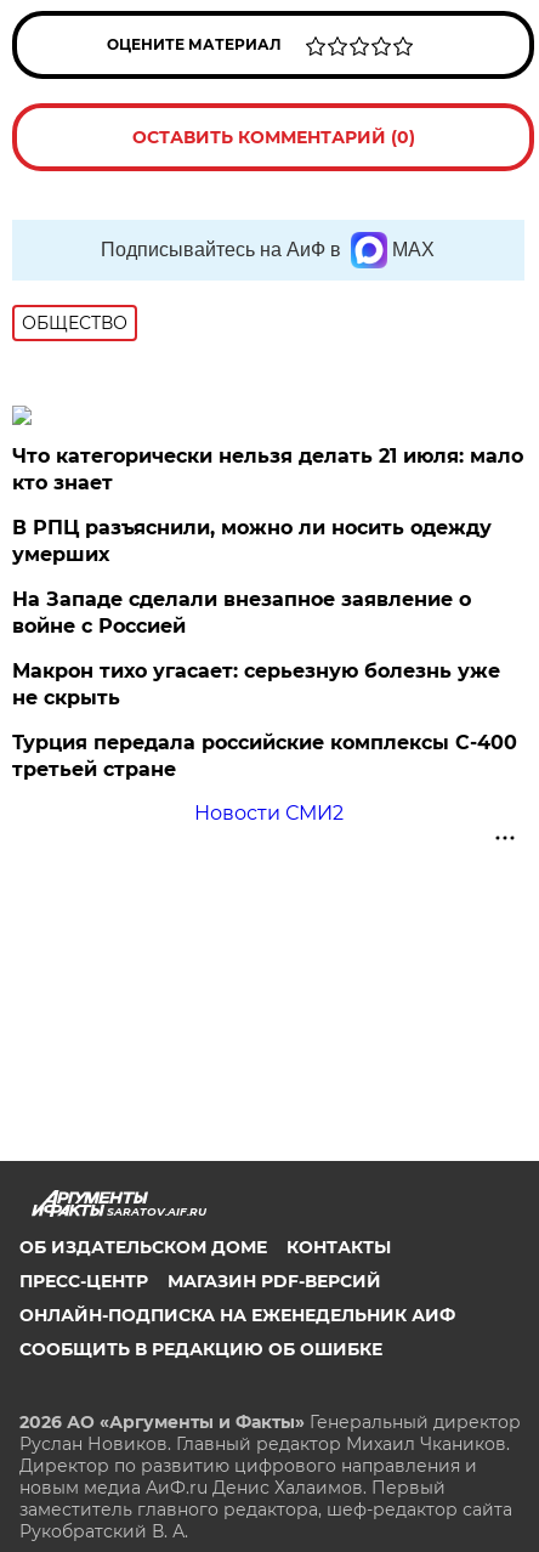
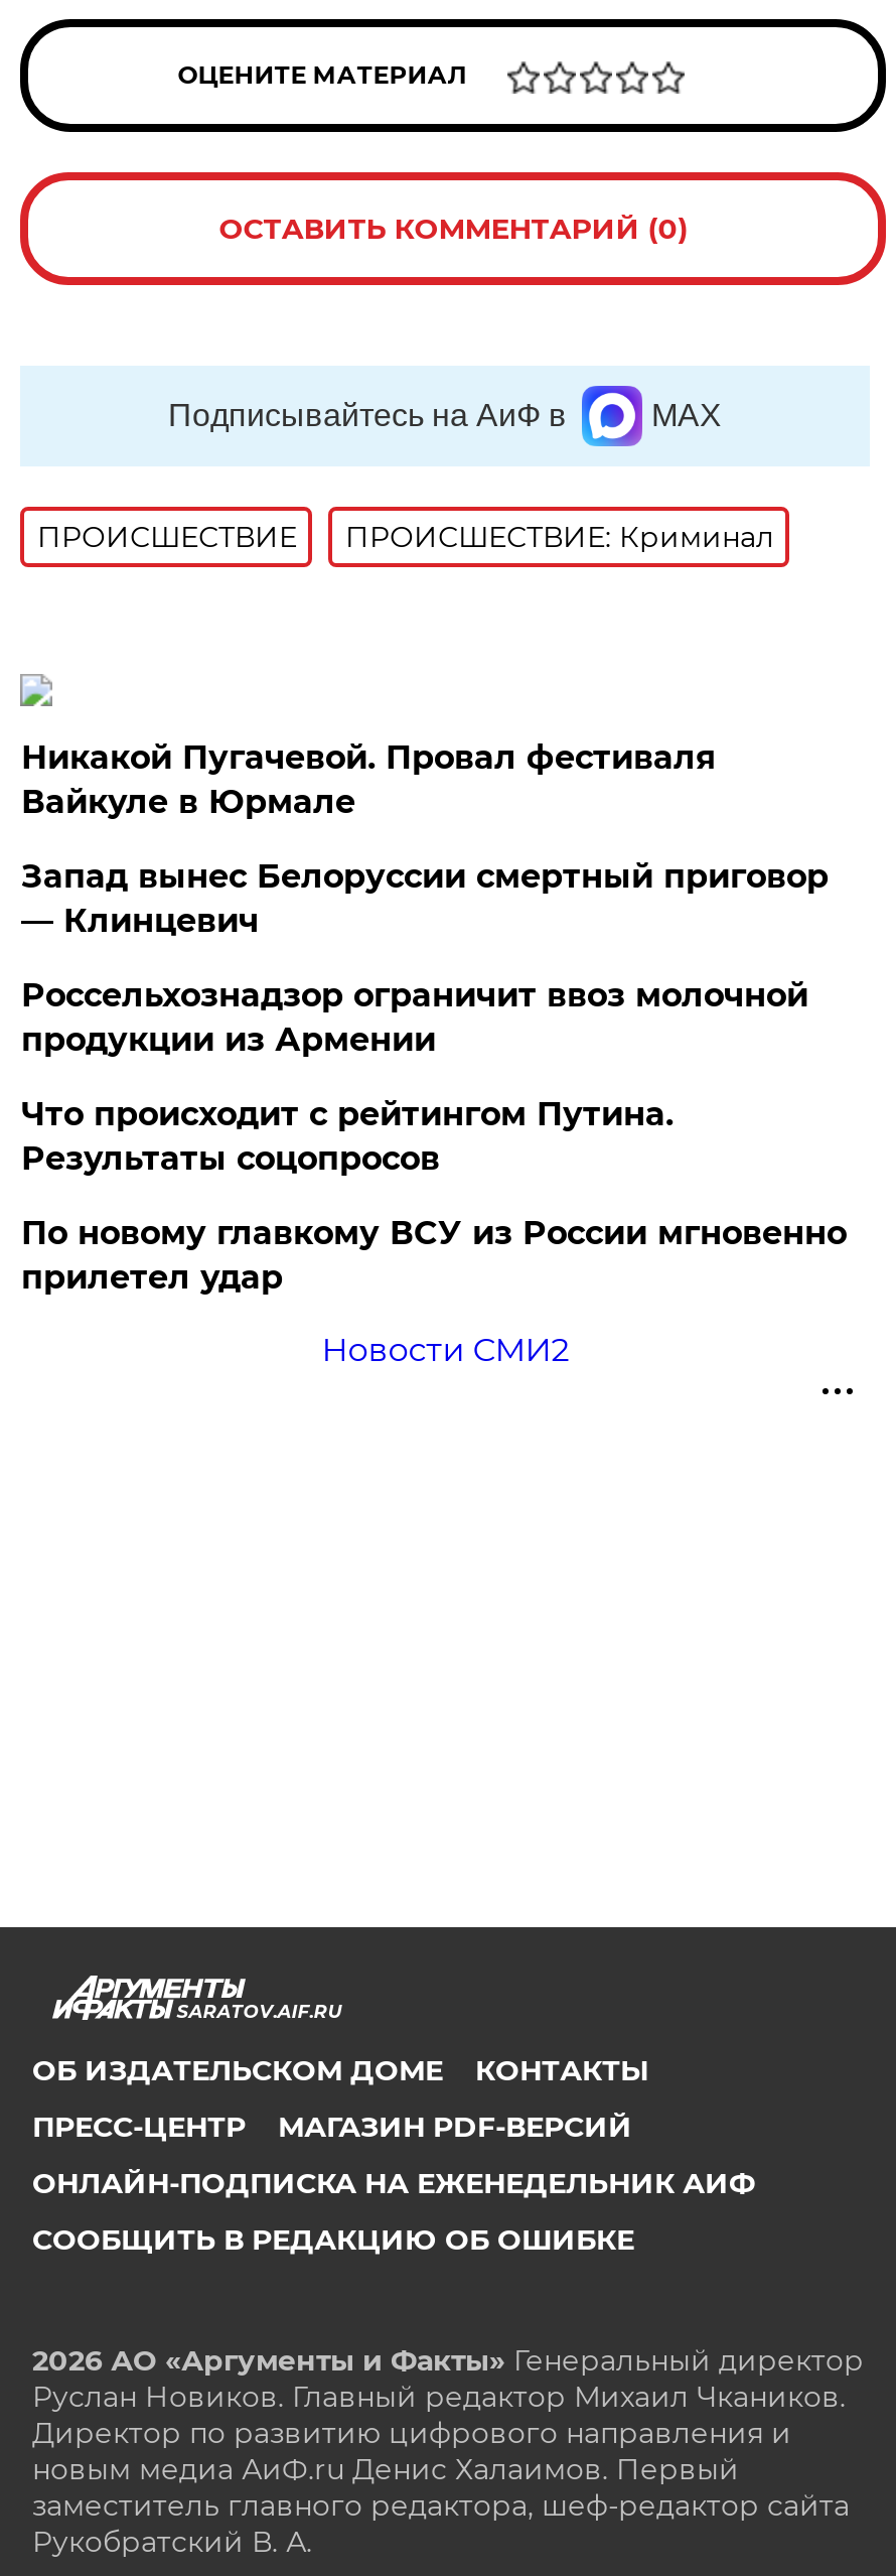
[22,312,128,334] ОБЩЕСТВО -> [37,519,774,555] ПРОИСШЕСТВИE | ПРОИСШЕСТВИЕ: Криминал
[13,444,524,494] Что категорически нельзя делать 21 июля: мало | кто знает -> [21,738,716,821] Никакой Пугачевой. Провал фестиваля | Вайкуле в Юрмале
[13,516,492,566] В РПЦ разъяснили, можно ли носить одежду | умерших -> [21,857,828,940] Запад вынес Белоруссии смертный приговор | — Клинцевич
[13,588,472,637] На Западе сделали внезапное заявление о | войне с Россией -> [21,976,808,1059] Россельхознадзор ограничит ввоз молочной | продукции из Армении
[13,659,501,709] Макрон тихо угасает: серьезную болезнь уже | не скрыть -> [21,1095,673,1177] Что происходит с рейтингом Путина. | Результаты соцопросов
[13,731,518,781] Турция передала российские комплексы С-400 | третьей стране -> [21,1214,846,1296] По новому главкому ВСУ из России мгновенно | прилетел удар

